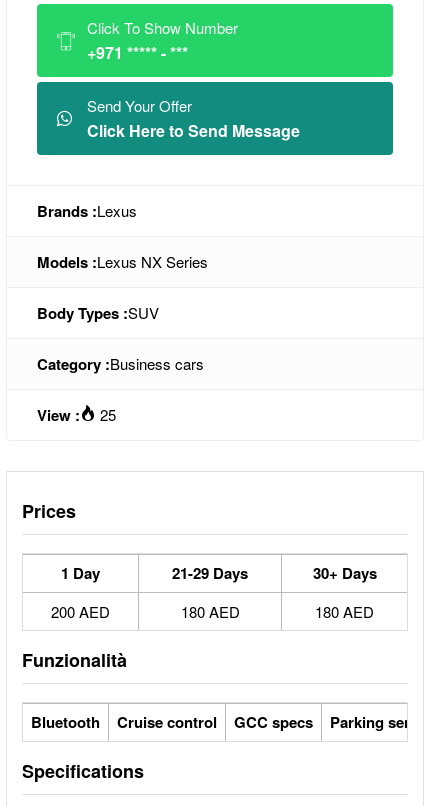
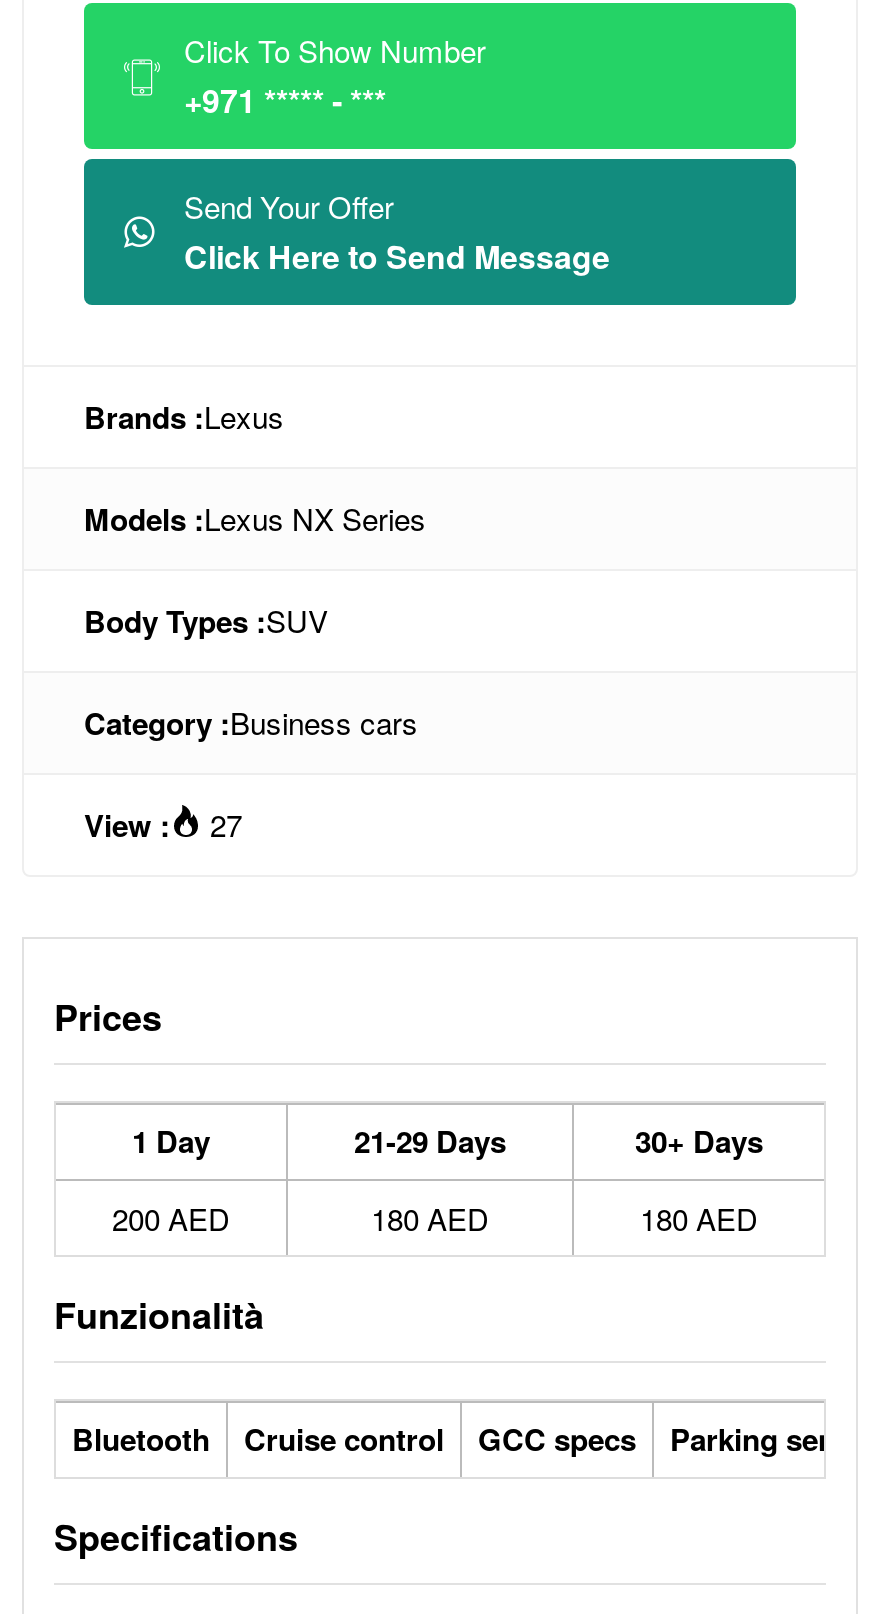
[37,404,116,426] View : 25 -> [84,803,242,847] View : 27

